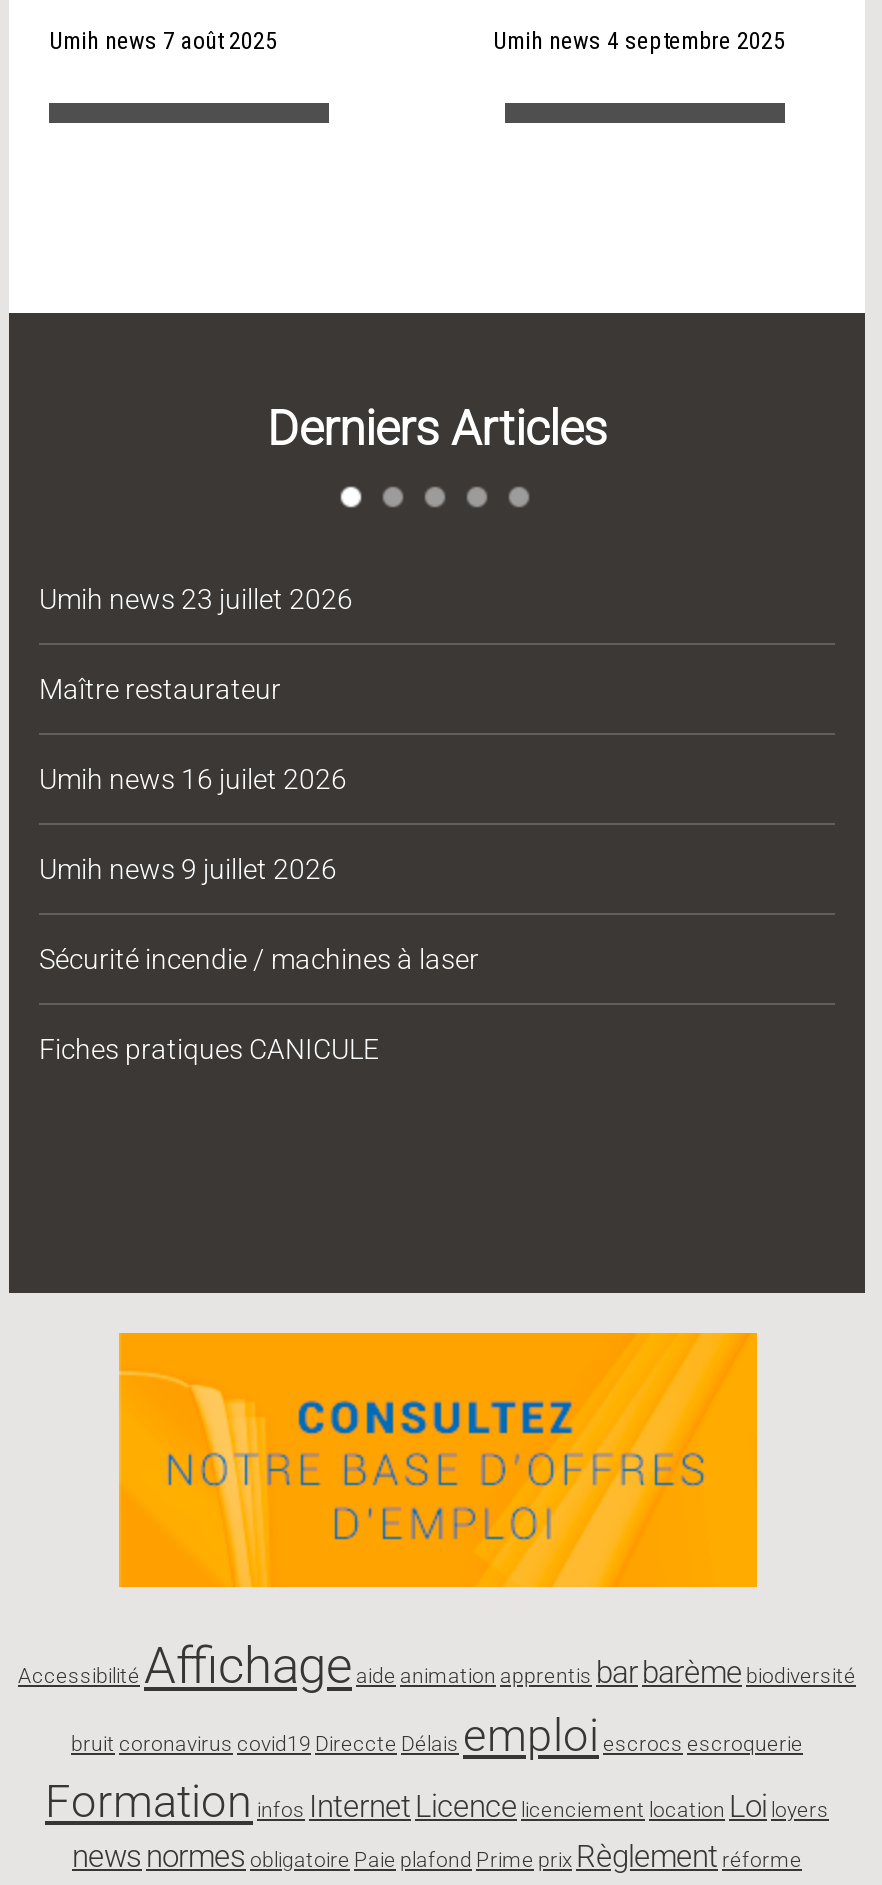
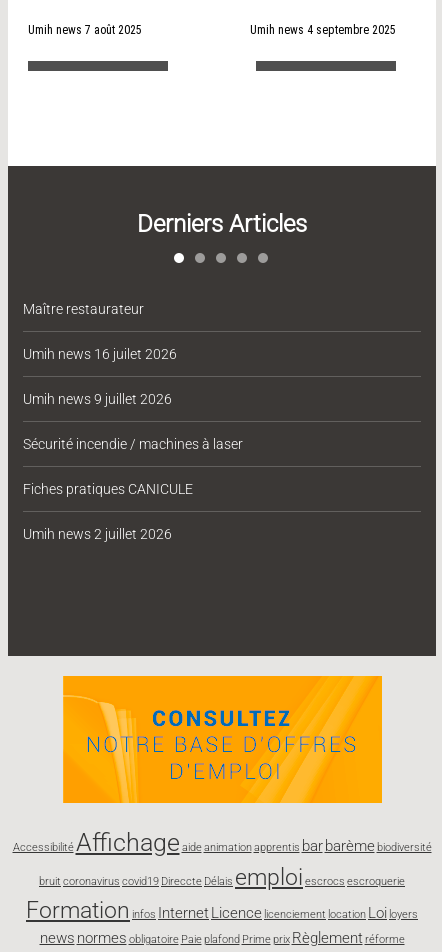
[39,583,353,615] Umih news 23 juillet 2026 -> none
moved [39,673,479,1065] -> [23,301,243,497]: Maître restaurateur | Umih news 16 juilet 2026 | Umih news 9 juillet 2026 | Sécurité incendie / machines à laser | Fiches pratiques CANICULE
none -> [23,526,172,542] Umih news 2 juillet 2026

